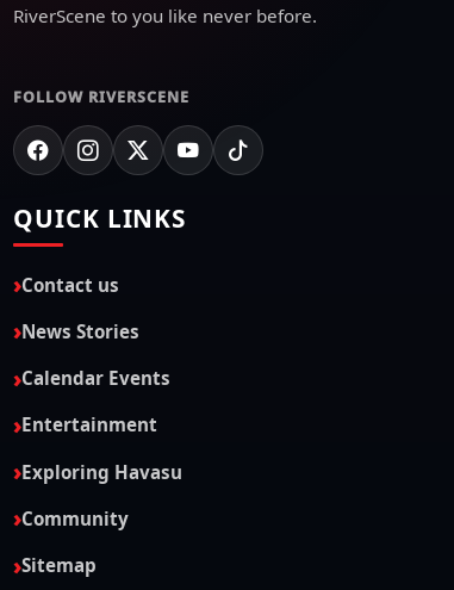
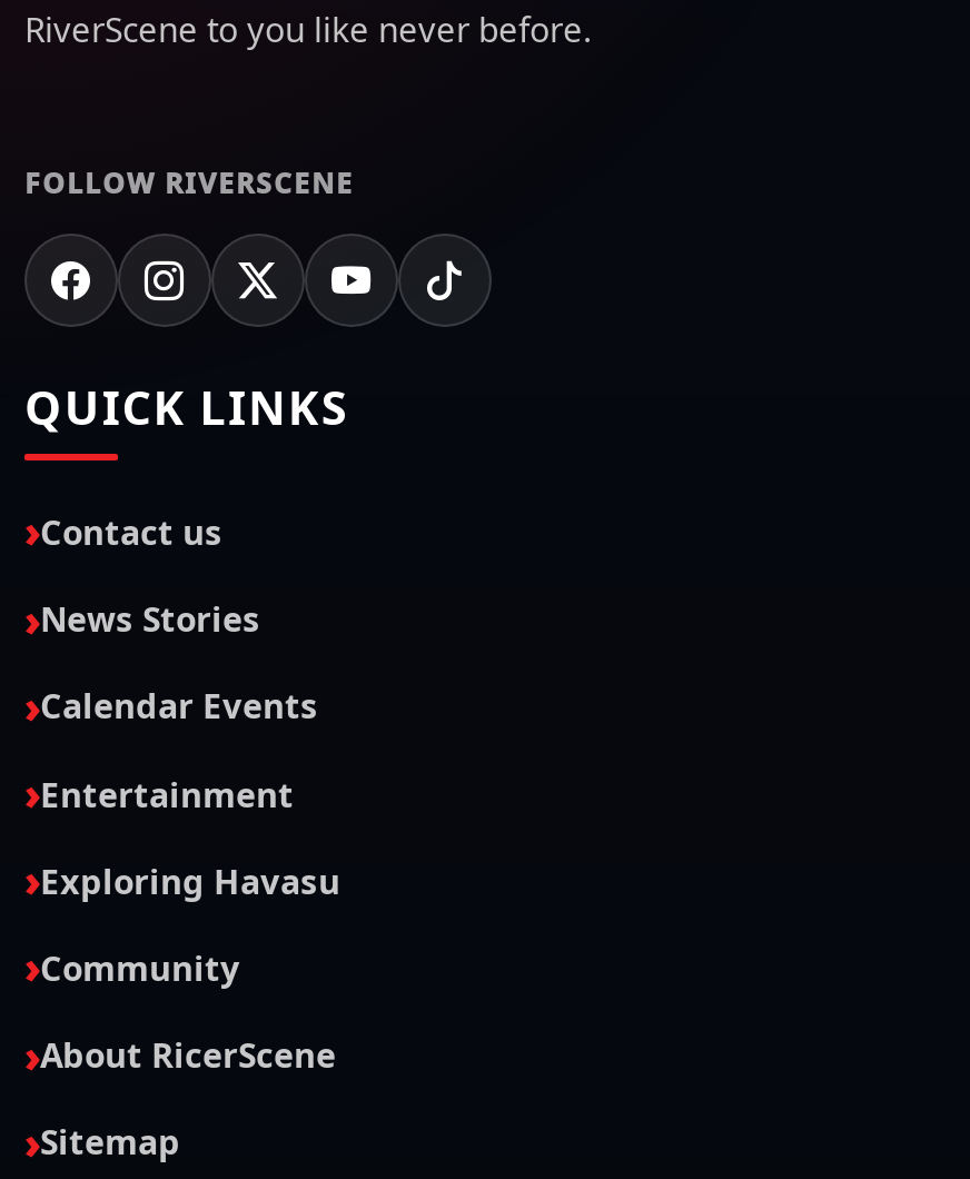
none -> [40,1032,336,1077] About RicerScene

